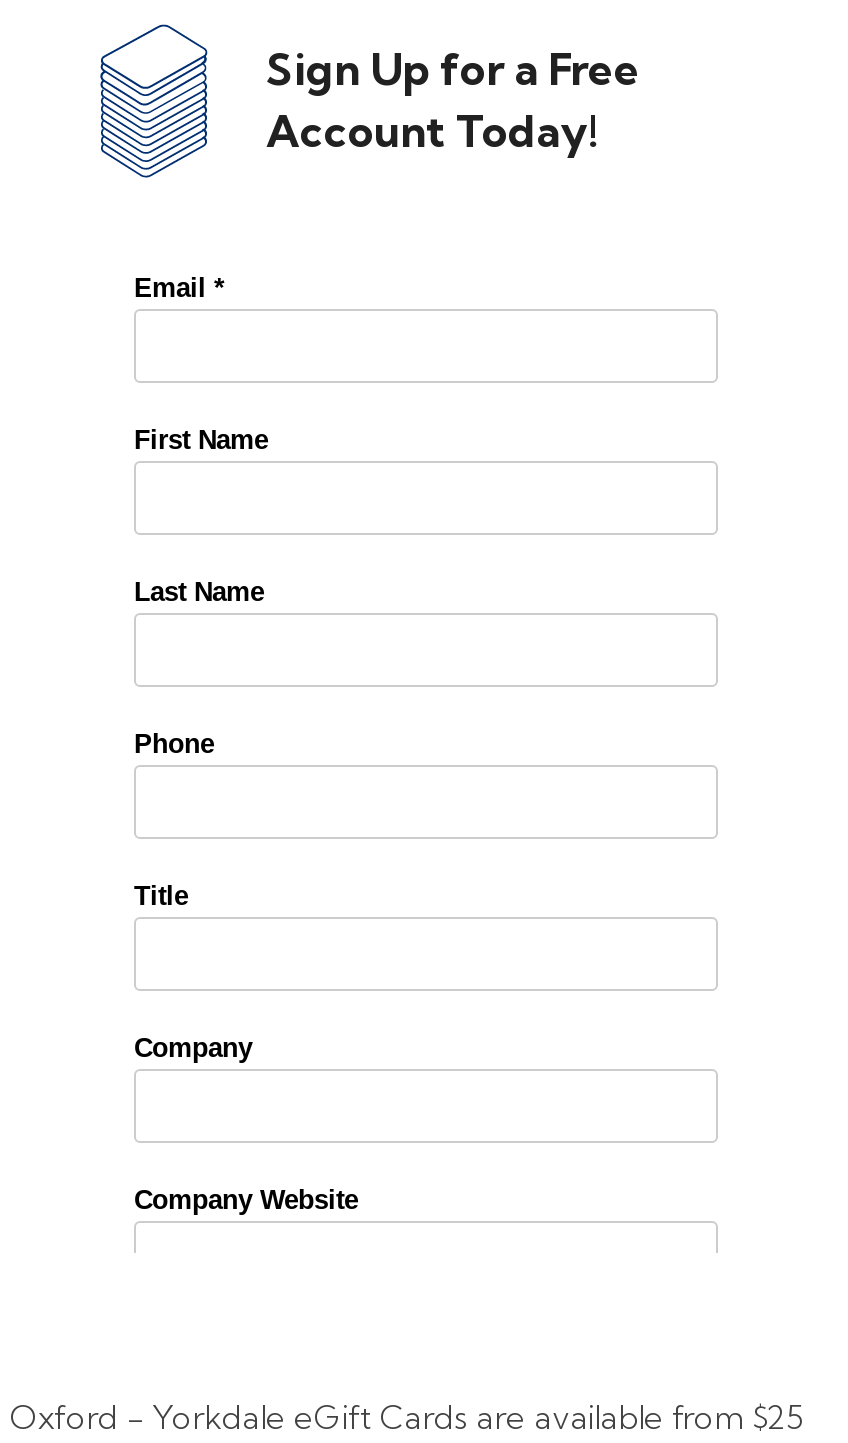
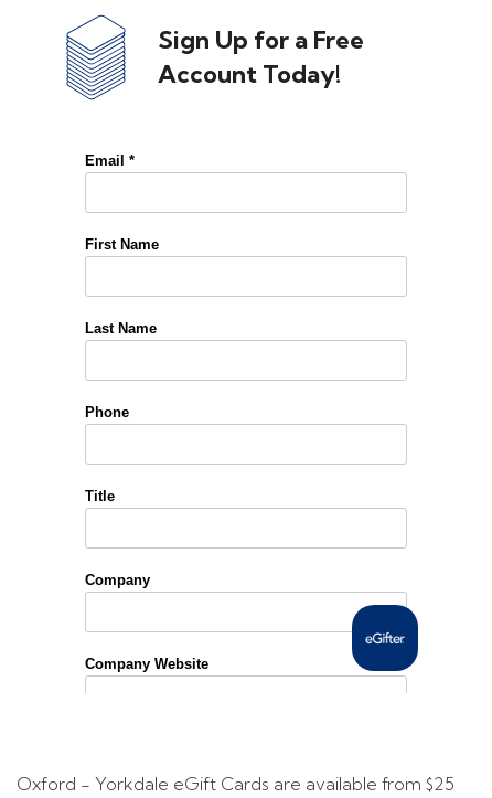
none -> [351,604,419,672] [image]

